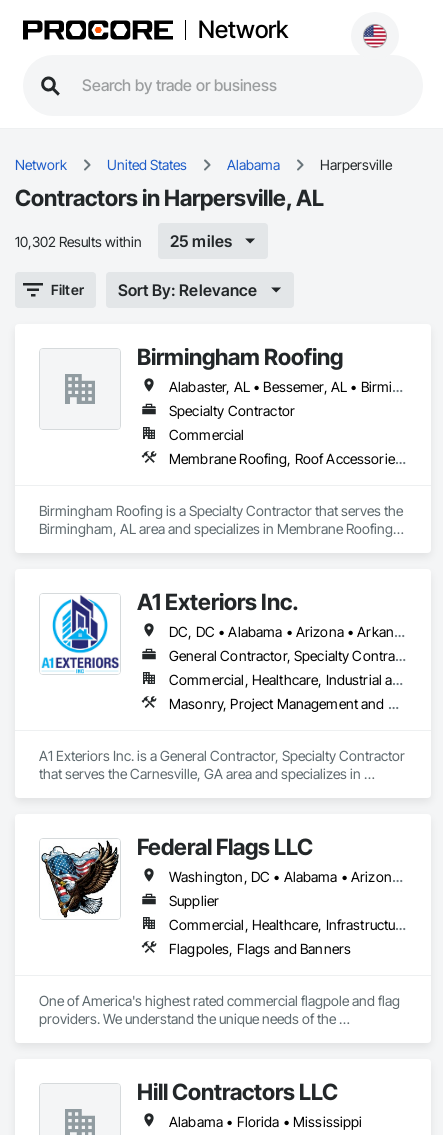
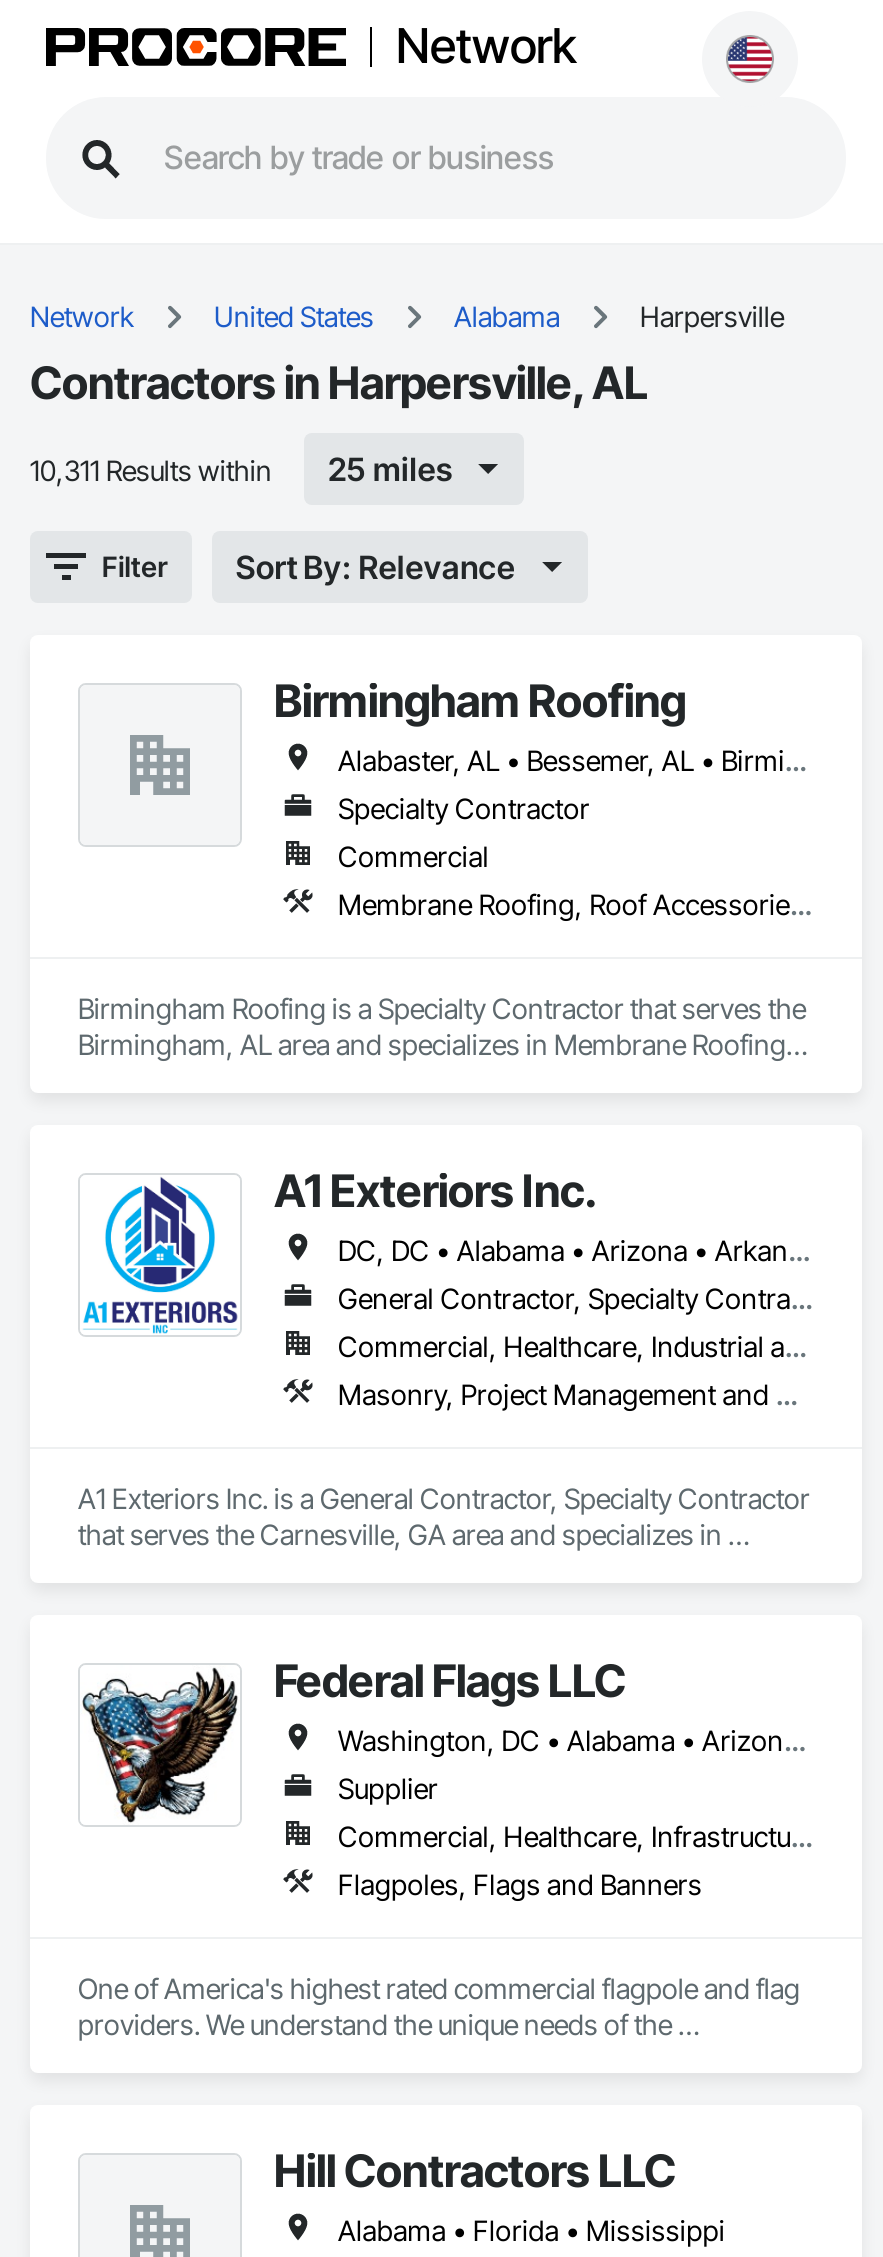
[15,232,142,249] 10,302 Results within -> [30,452,272,486] 10,311 Results within

